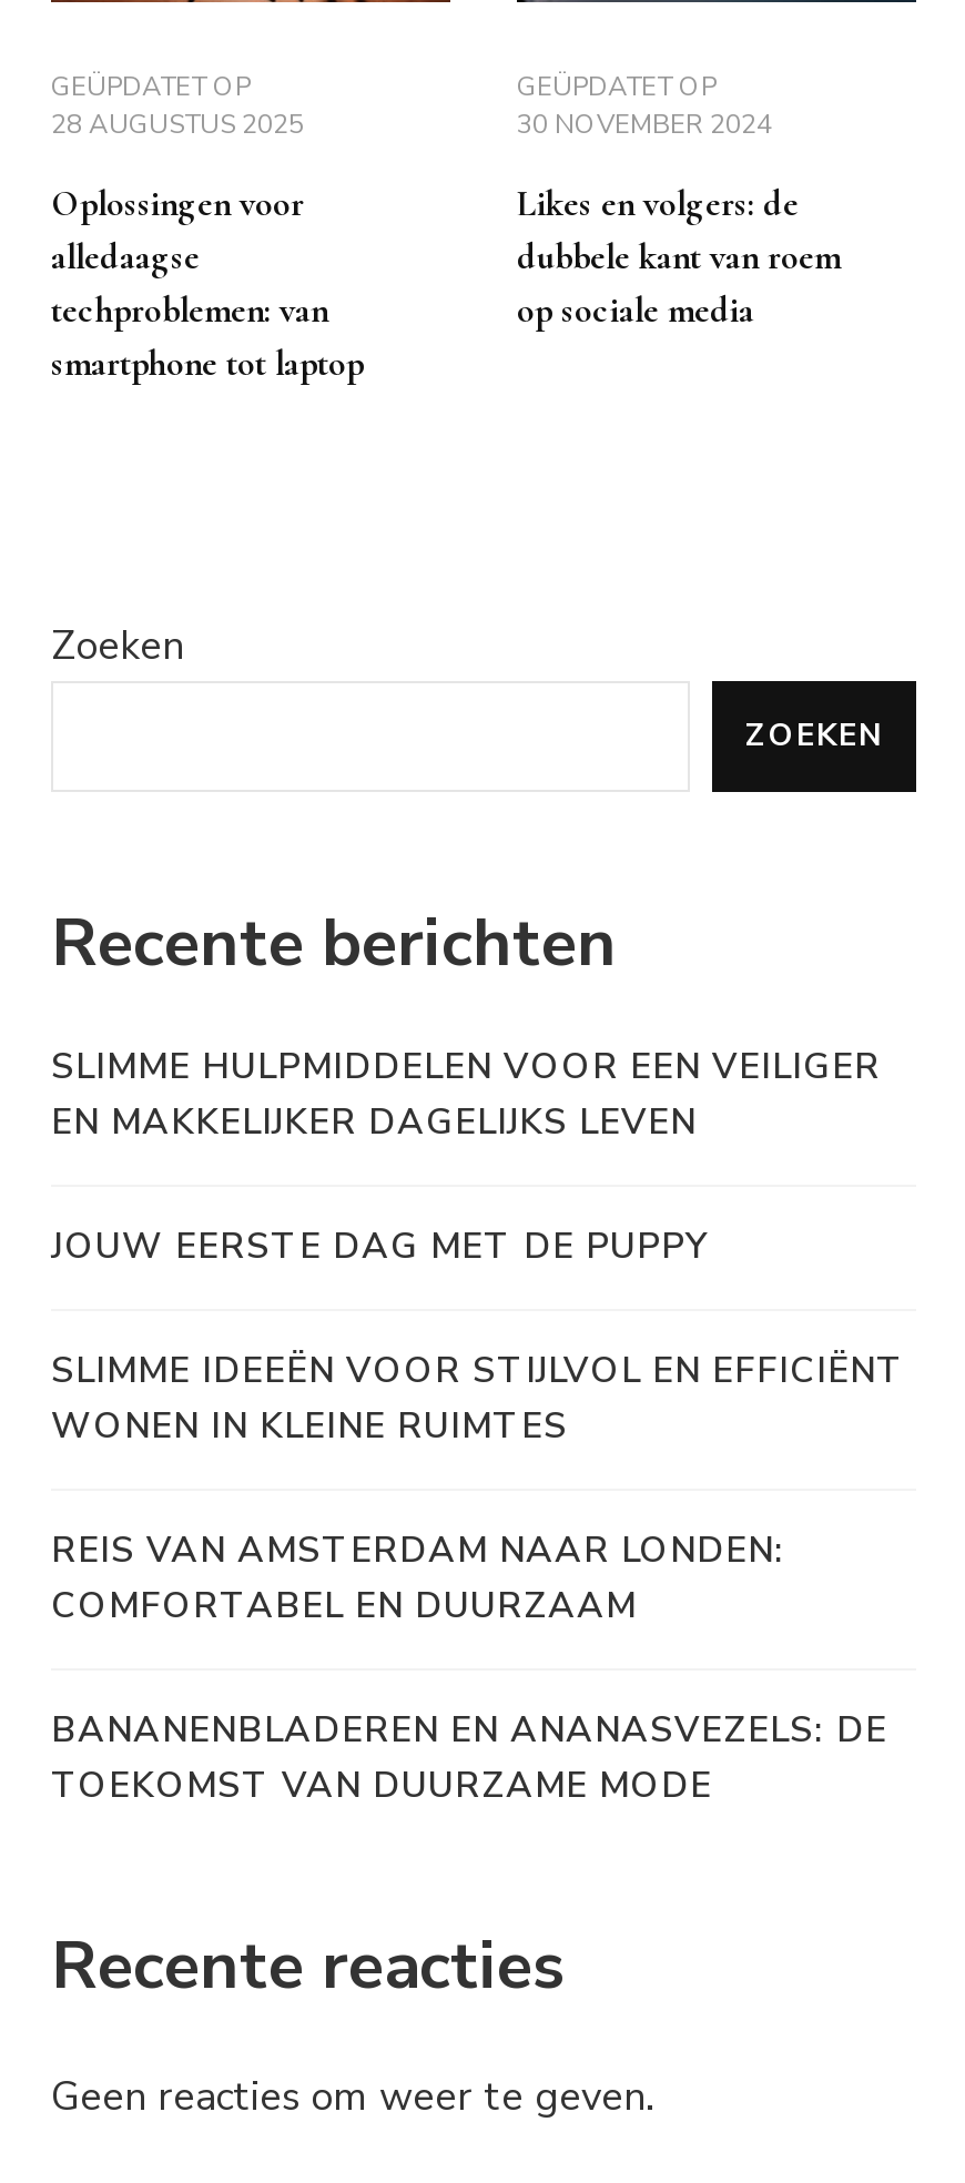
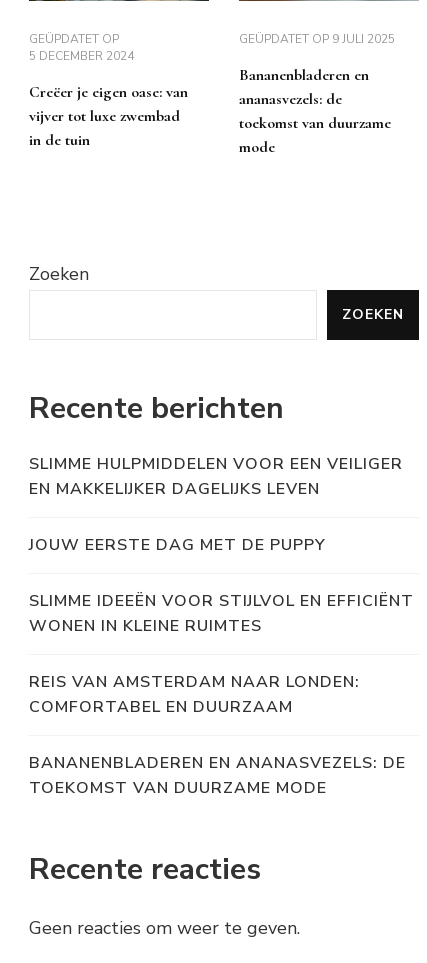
[517,68,772,141] GEÜPDATET OP | 30 NOVEMBER 2024 -> [239,31,395,47] GEÜPDATET OP 9 JULI 2025
[51,106,304,141] 28 AUGUSTUS 2025 -> [29,48,134,64] 5 DECEMBER 2024
[51,181,364,385] Oplossingen voor | alledaagse | techproblemen: van | smartphone tot laptop -> [29,82,188,150] Creëer je eigen oase: van | vijver tot luxe zwembad | in de tuin
[517,181,841,332] Likes en volgers: de | dubbele kant van roem | op sociale media -> [239,65,391,157] Bananenbladeren en | ananasvezels: de | toekomst van duurzame | mode

